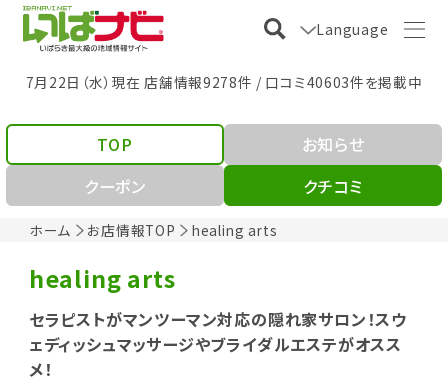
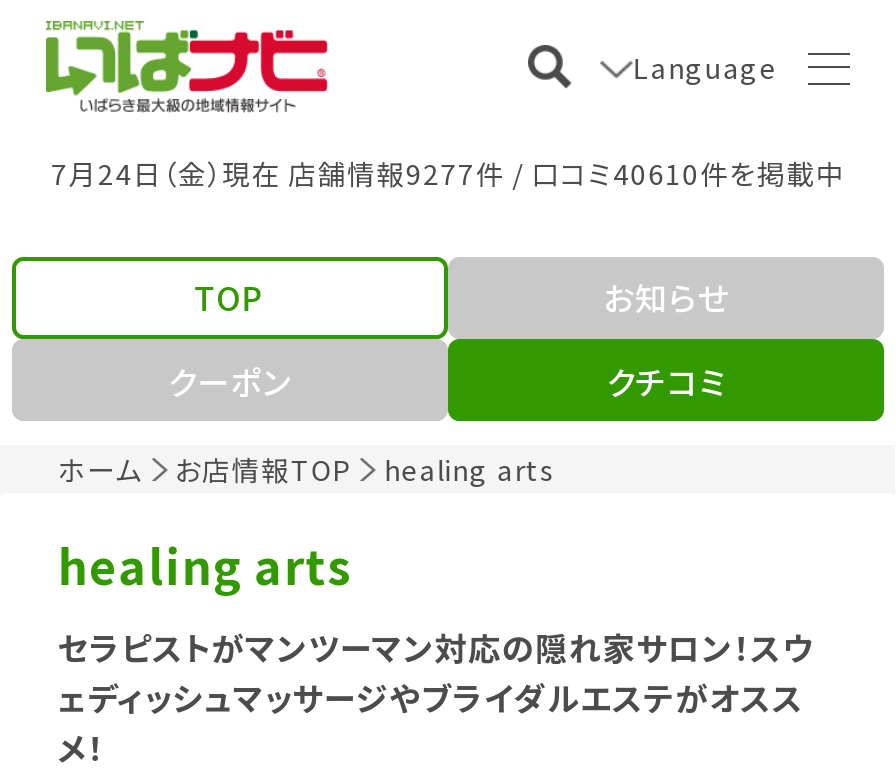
[26,72,422,92] 7月22日（水）現在 店舗情報9278件 / 口コミ40603件を掲載中 -> [51,152,845,192] 7月24日（金）現在 店舗情報9277件 / 口コミ40610件を掲載中

